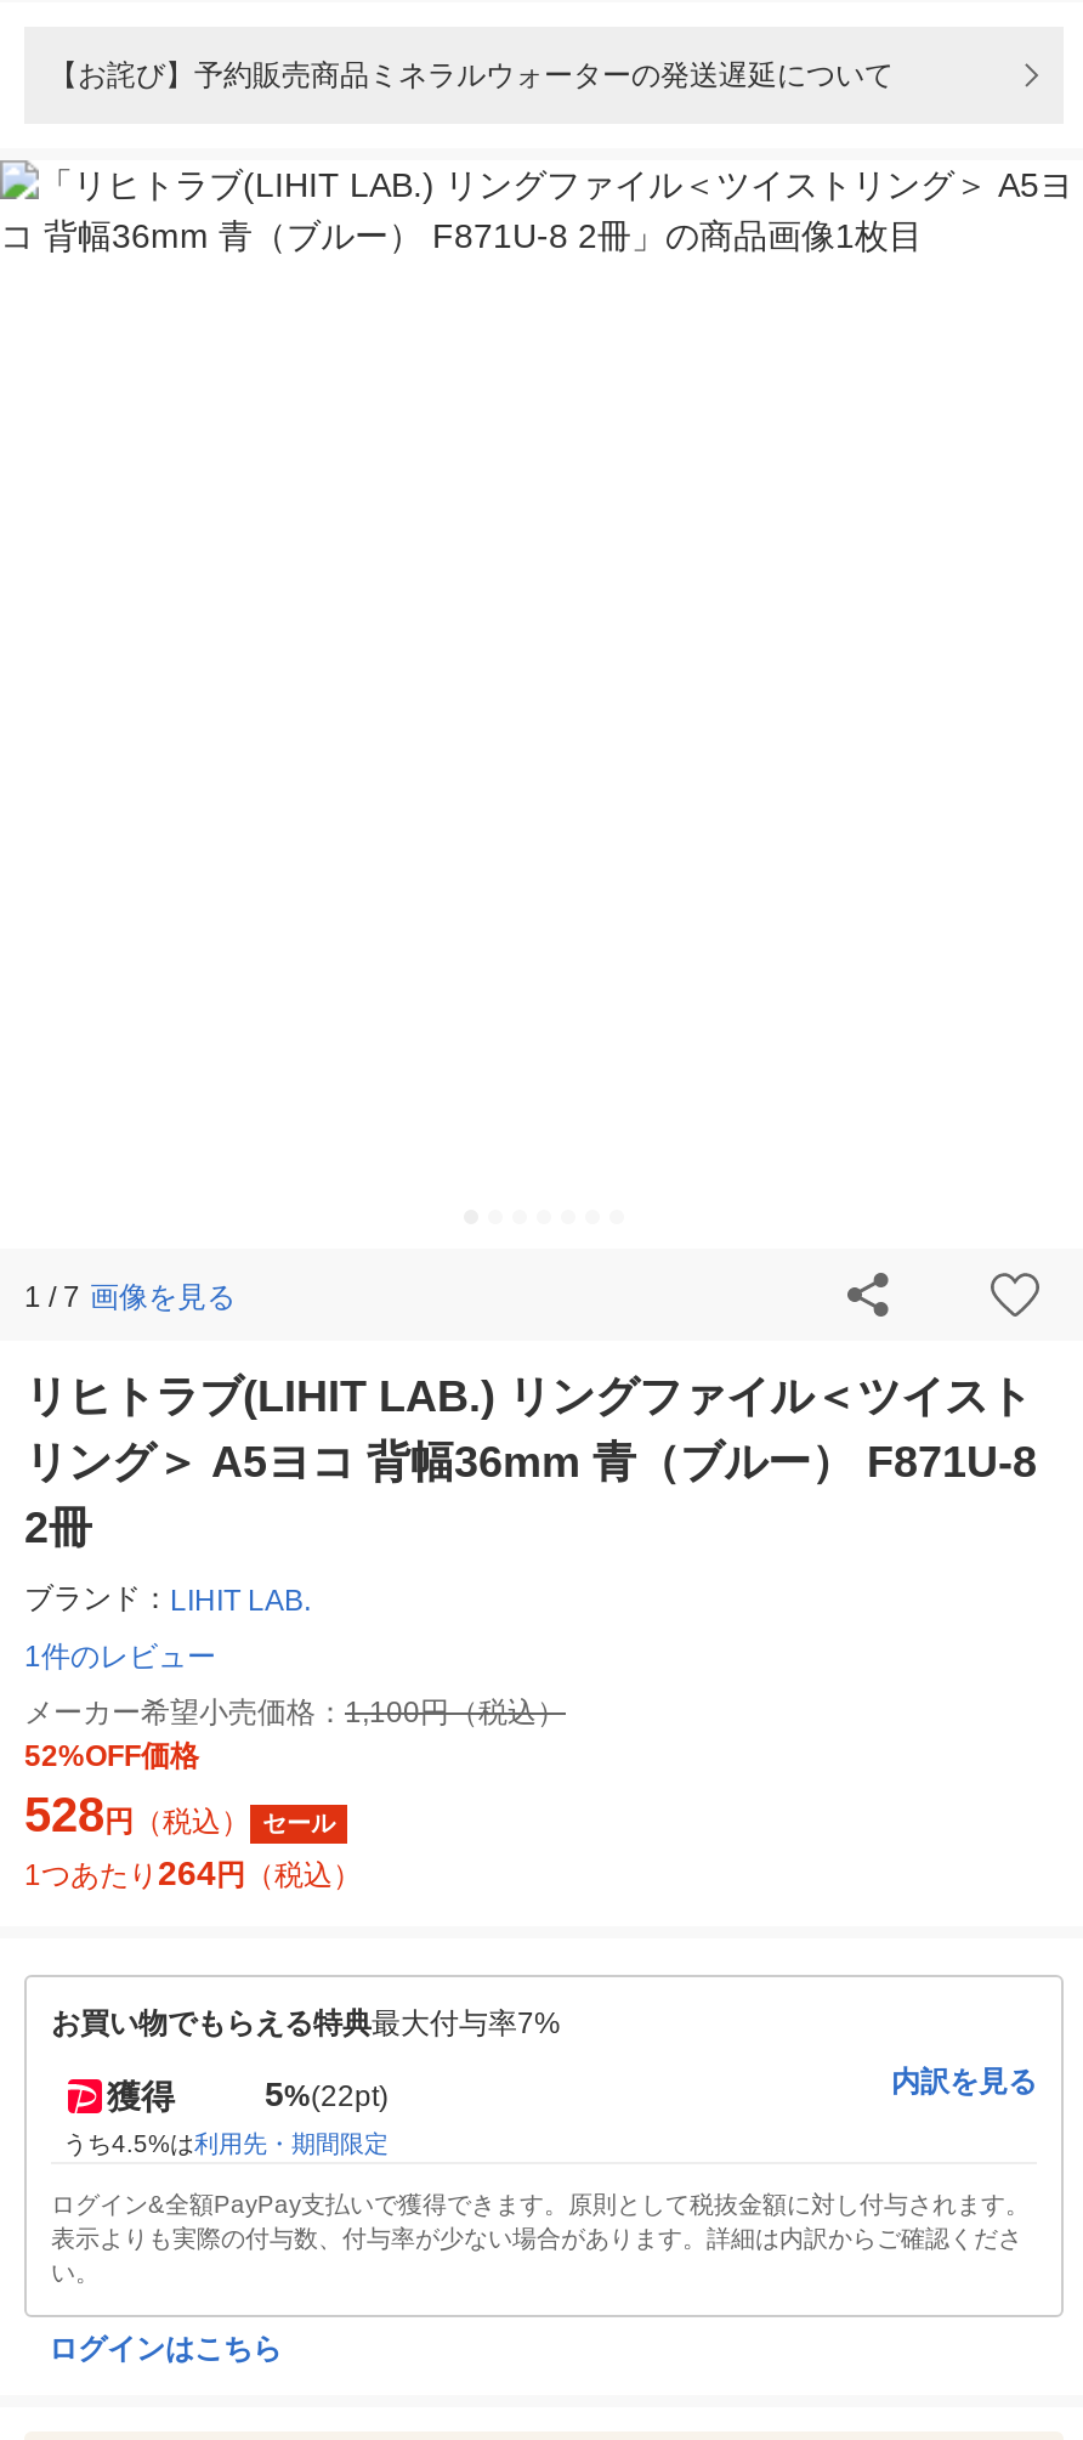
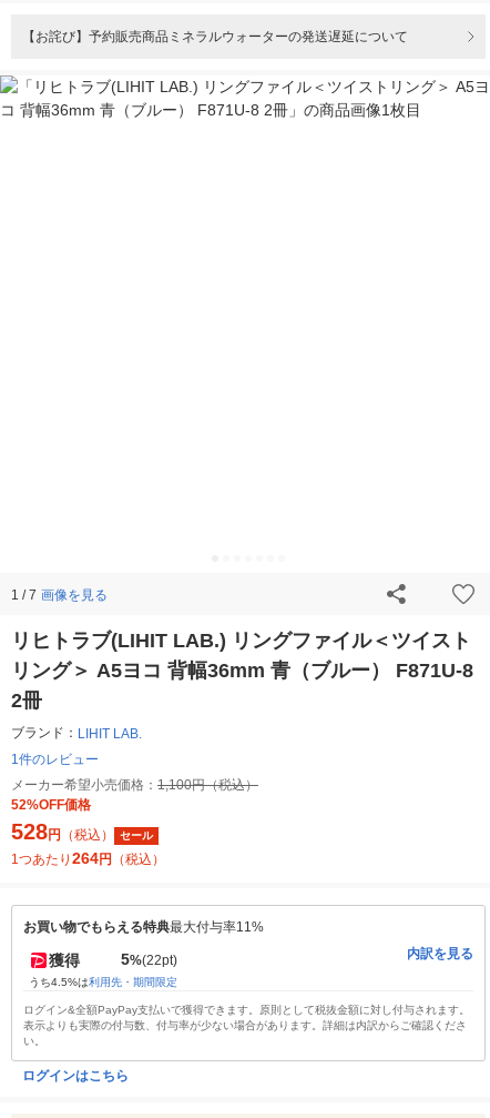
[51,2007,561,2041] お買い物でもらえる特典最大付与率7% -> [23,920,264,935] お買い物でもらえる特典最大付与率11%

